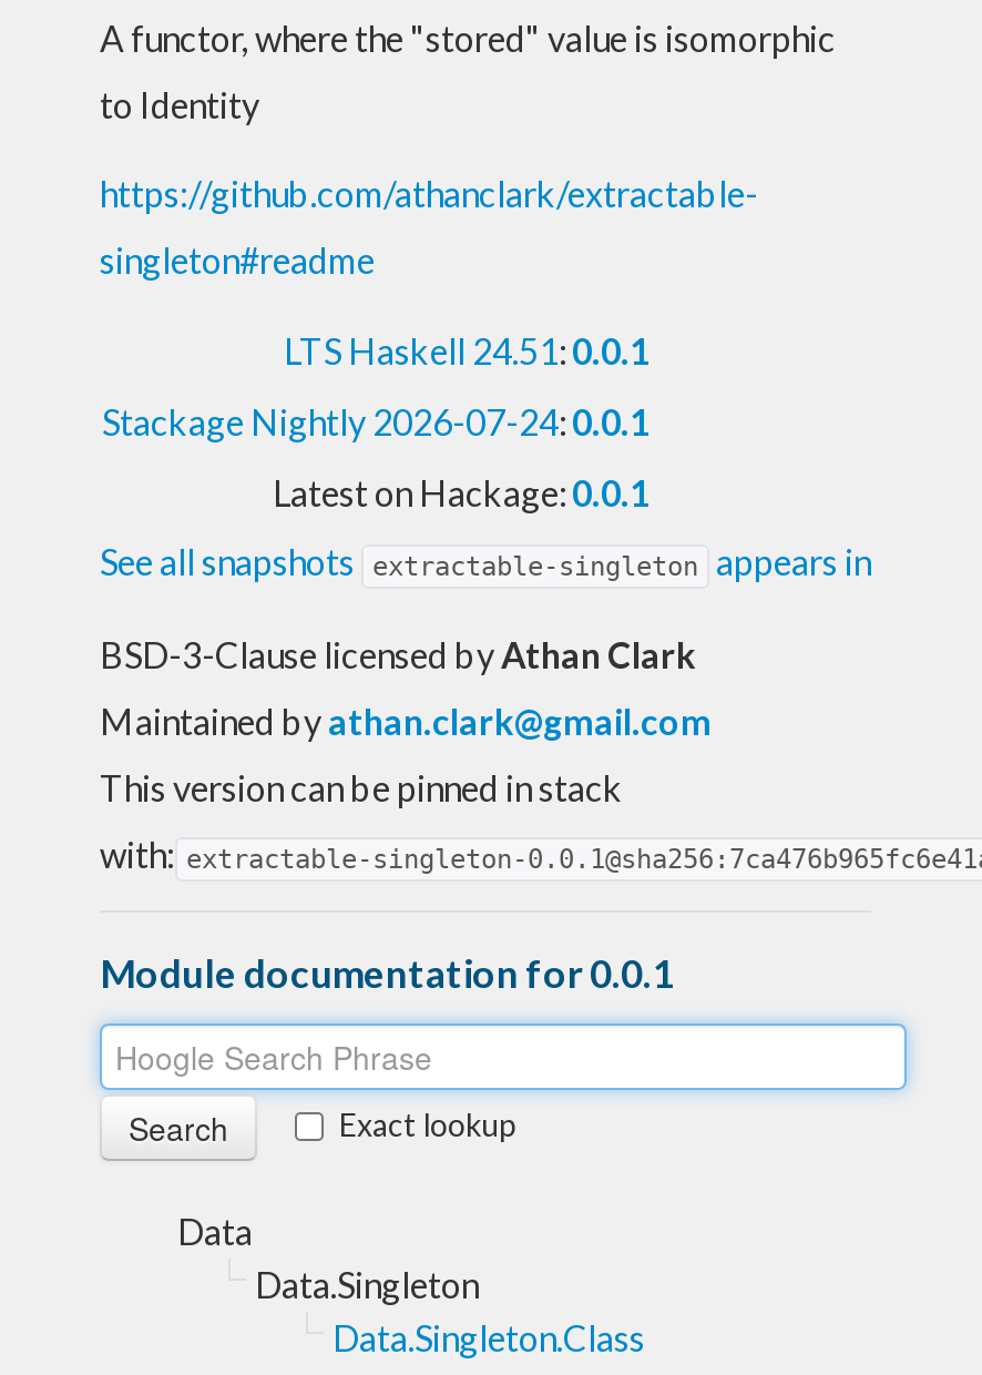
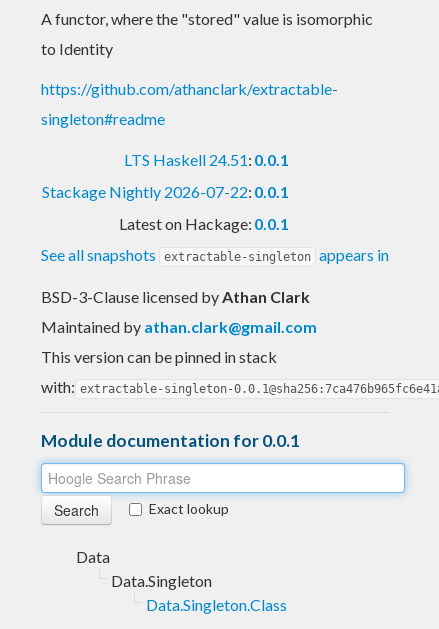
[102,400,649,442] Stackage Nightly 2026-07-24: 0.0.1 -> [42,182,289,201] Stackage Nightly 2026-07-22: 0.0.1

